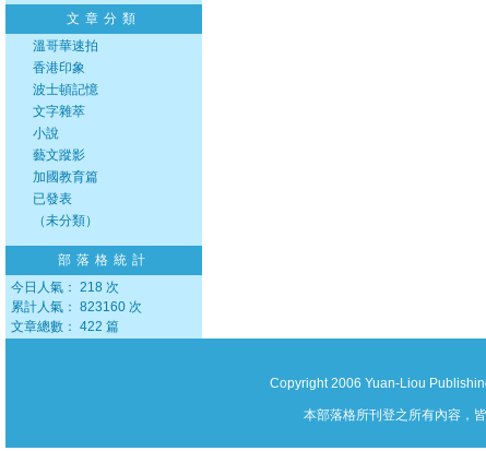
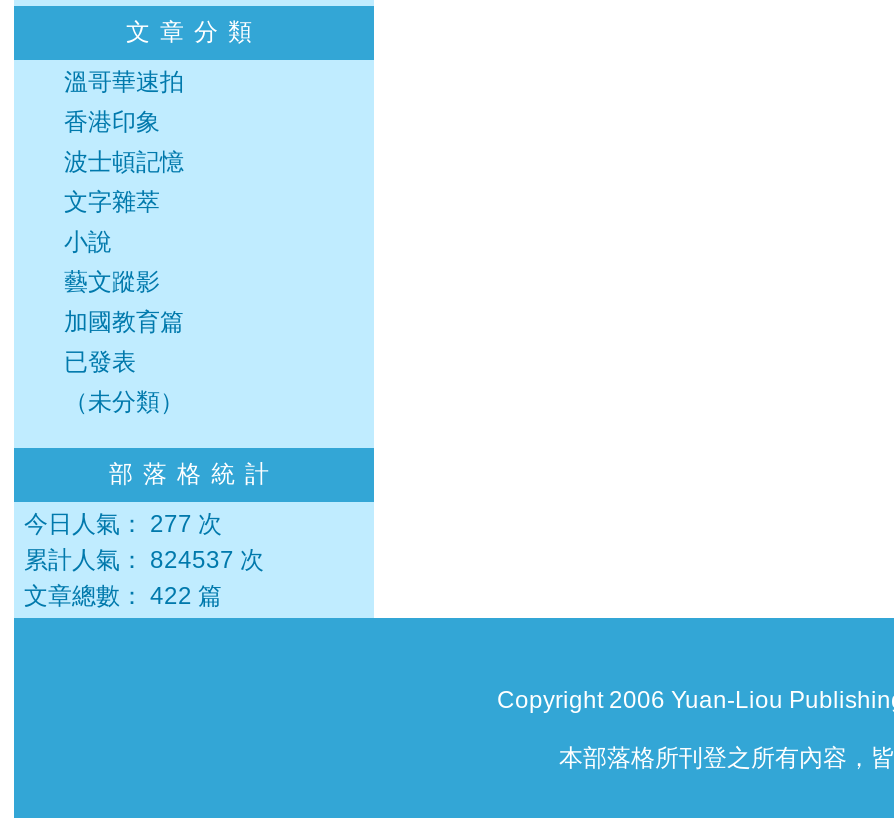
[11,280,119,295] 今日人氣： 218 次 -> [24,510,222,538] 今日人氣： 277 次
[11,299,142,314] 累計人氣： 823160 次 -> [24,546,264,574] 累計人氣： 824537 次

